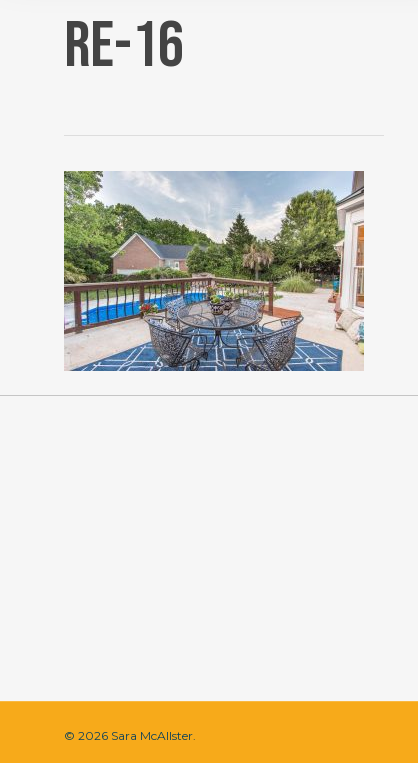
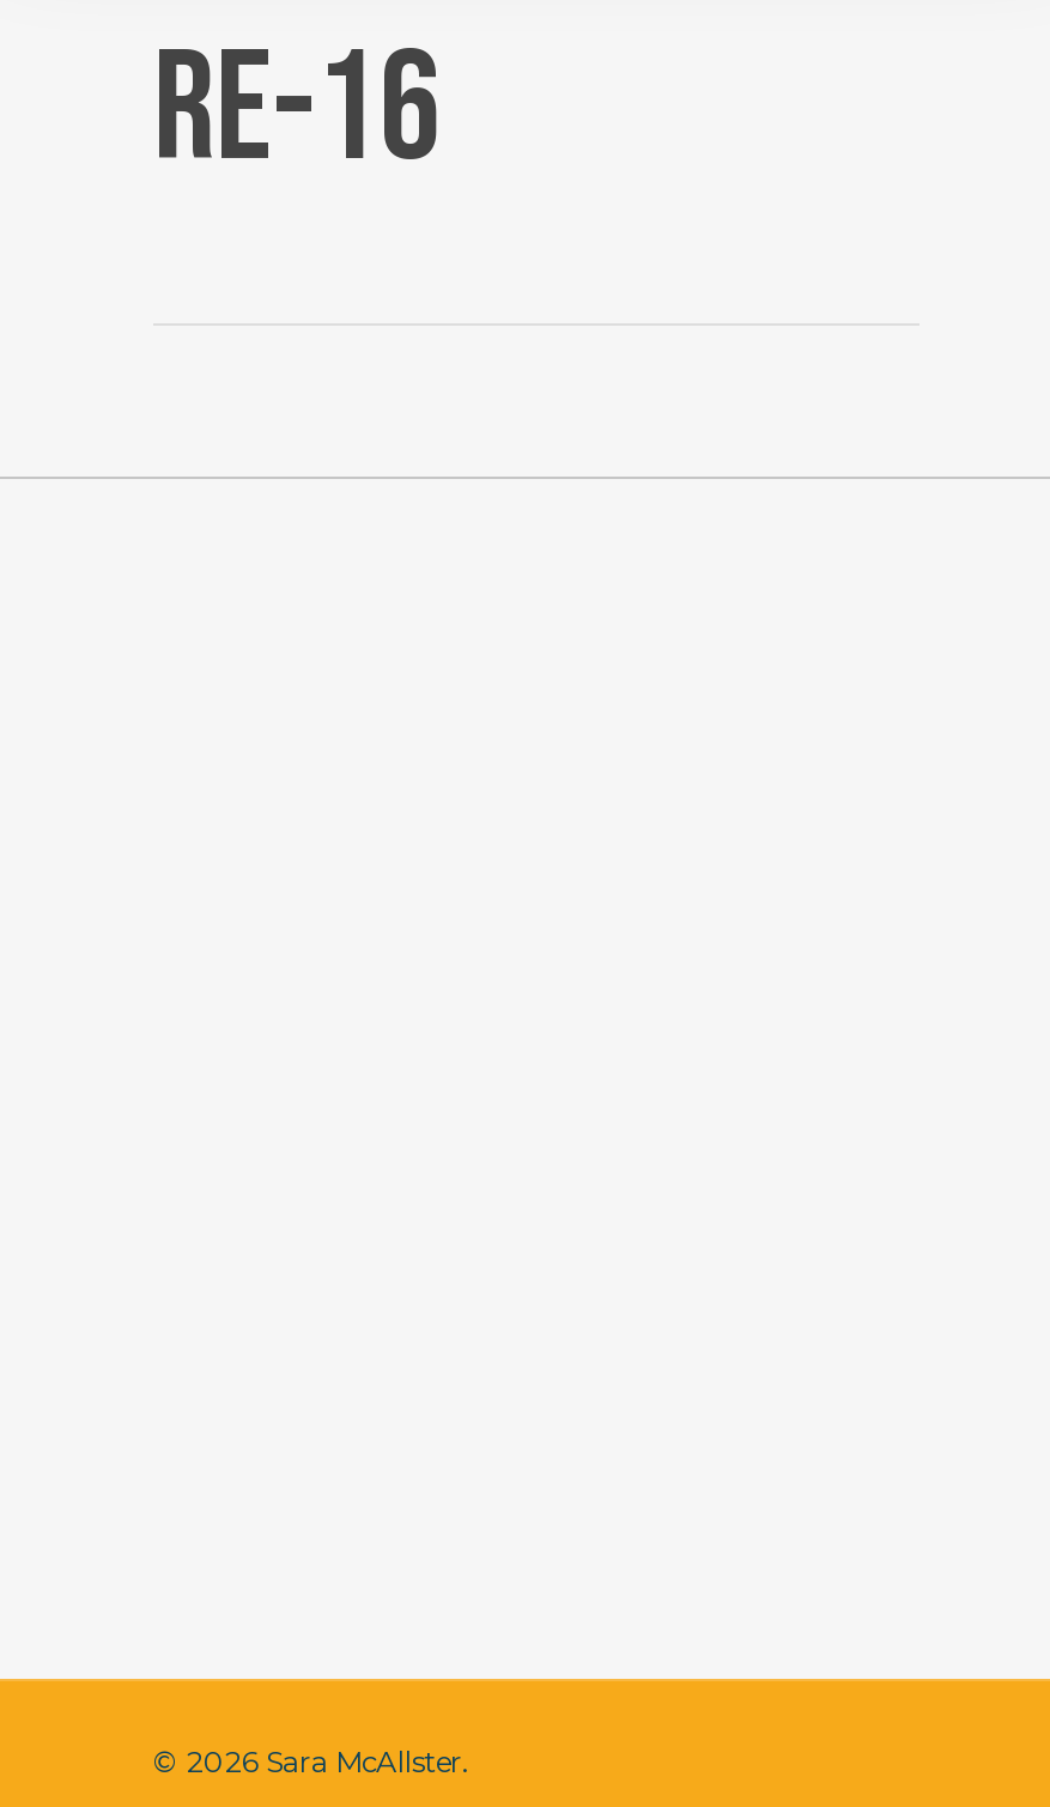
[63,170,365,372] [image] -> none

